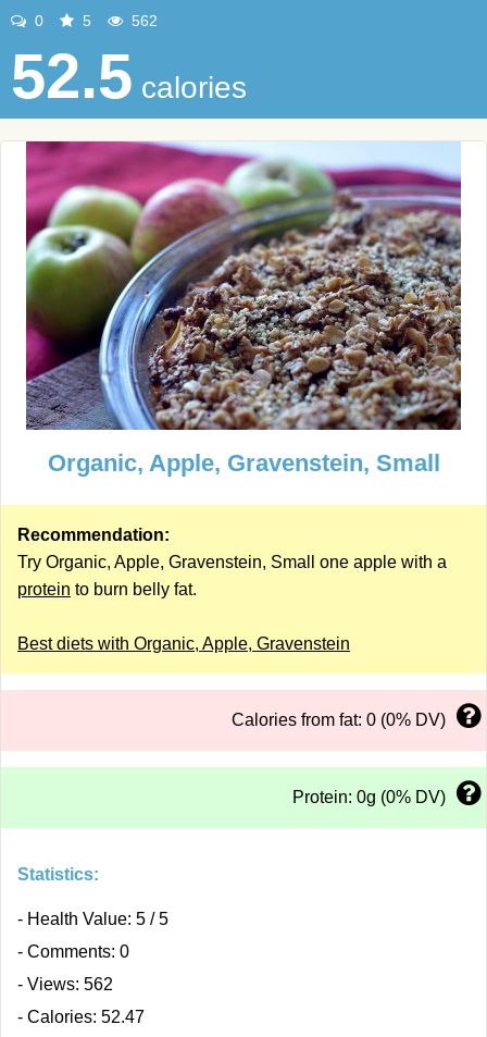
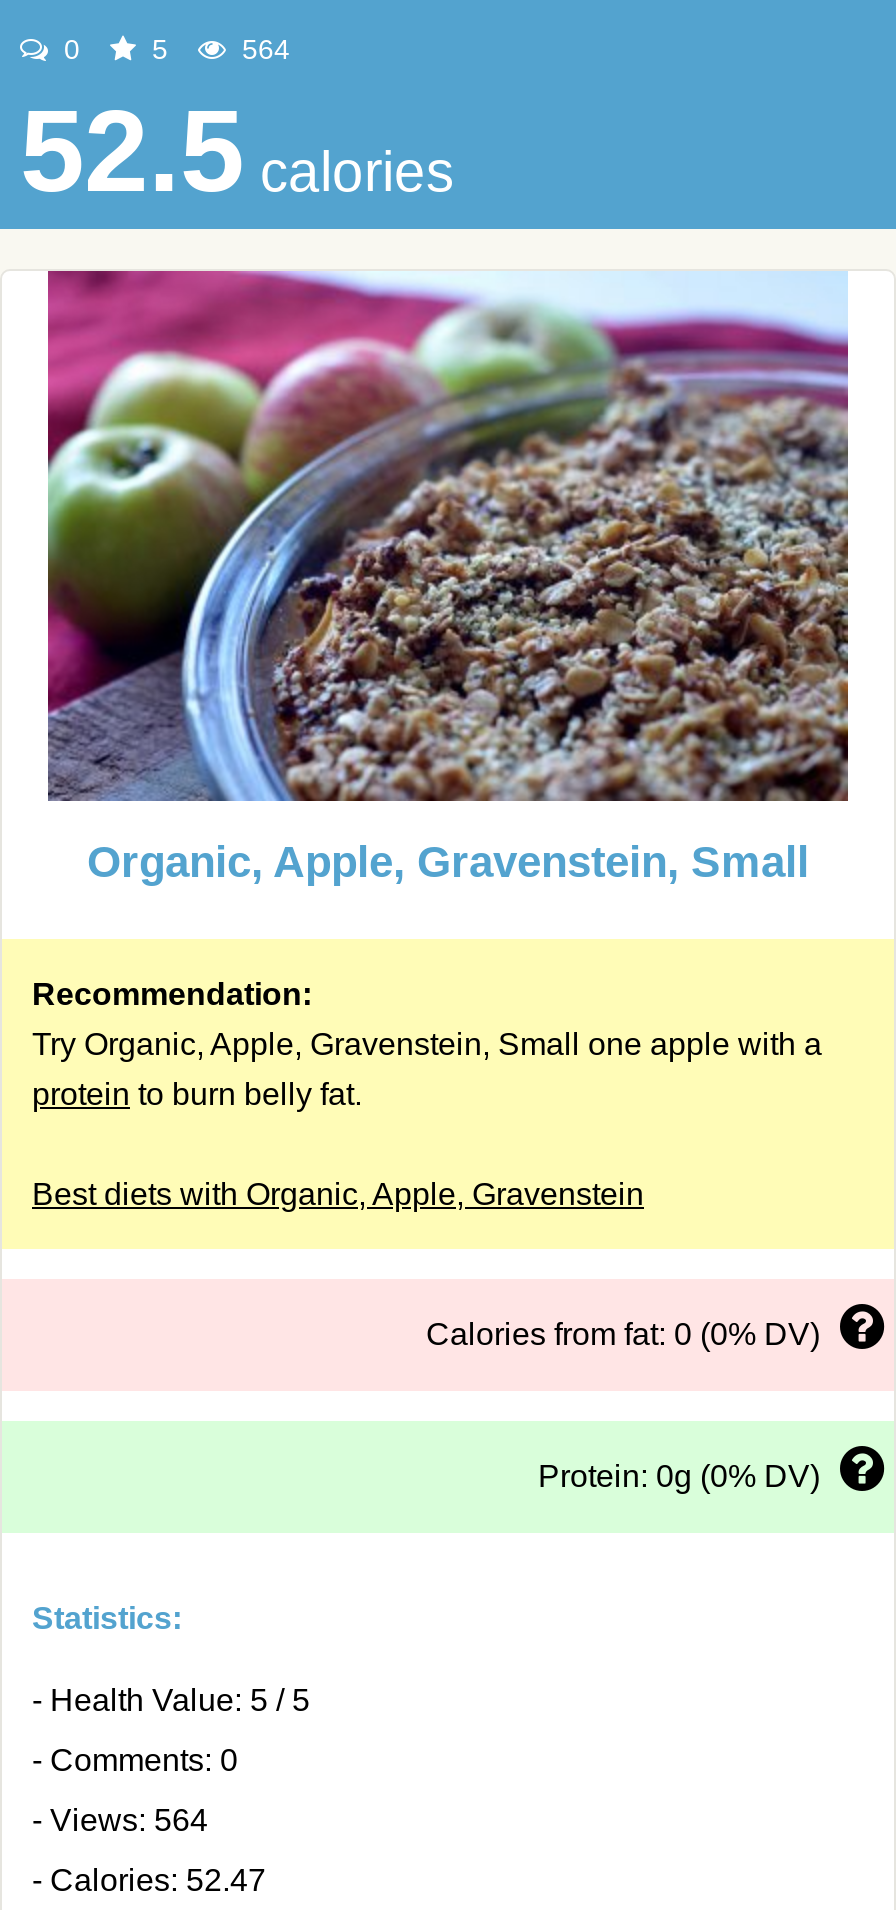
[127,12,158,29] 562 -> [234,33,290,65] 564
[17,975,113,993] - Views: 562 -> [32,1803,208,1837] - Views: 564

